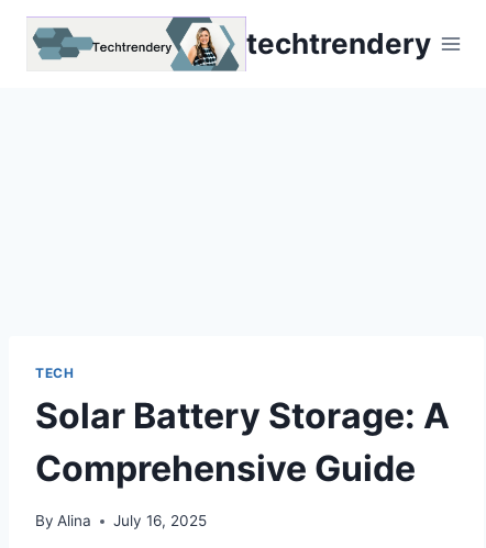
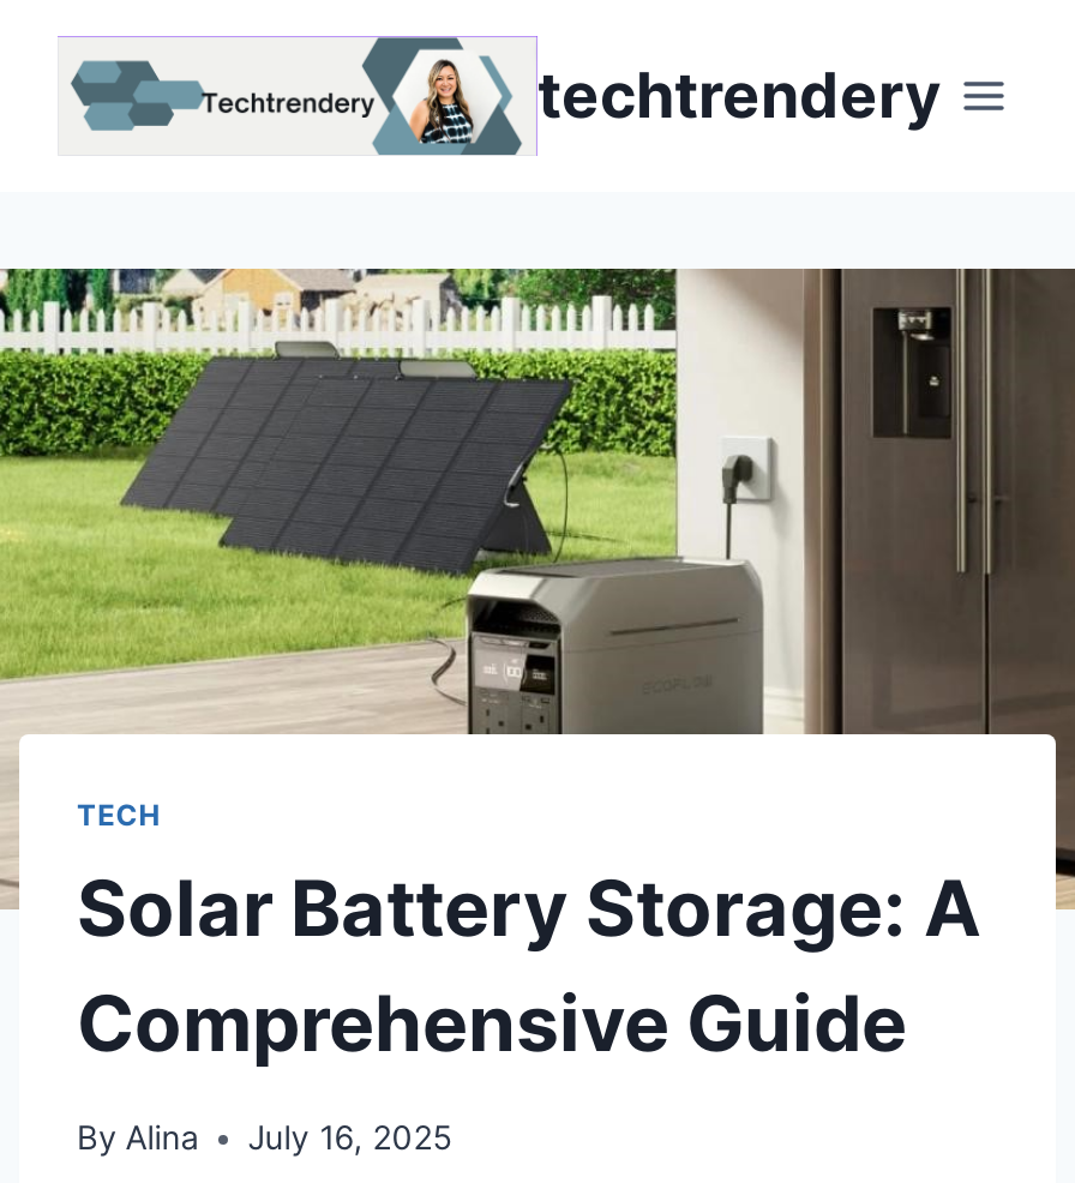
none -> [7,266,1068,912] [image]

